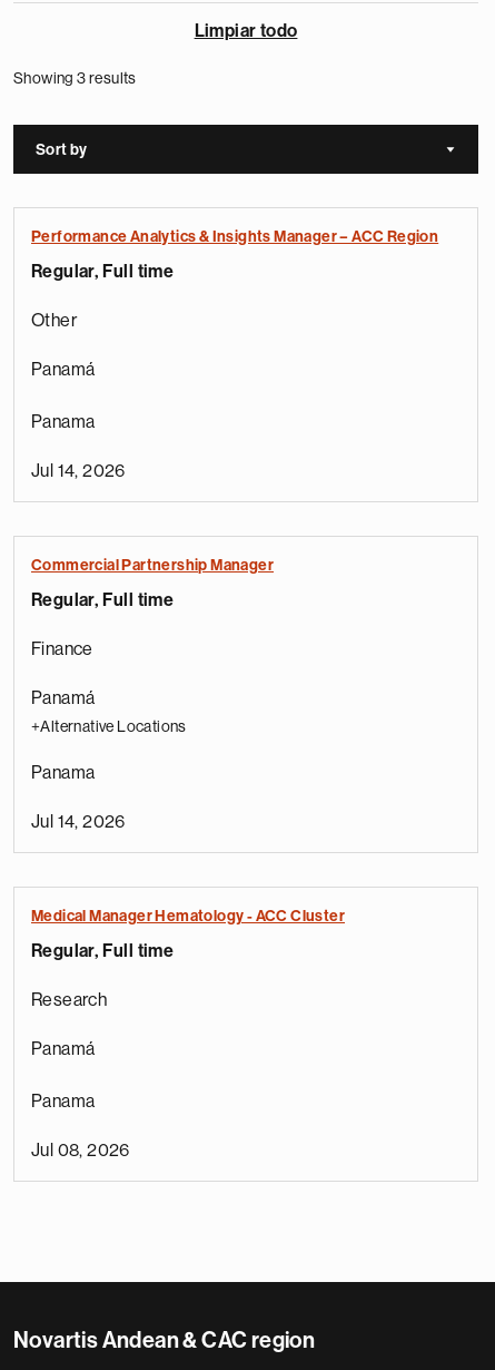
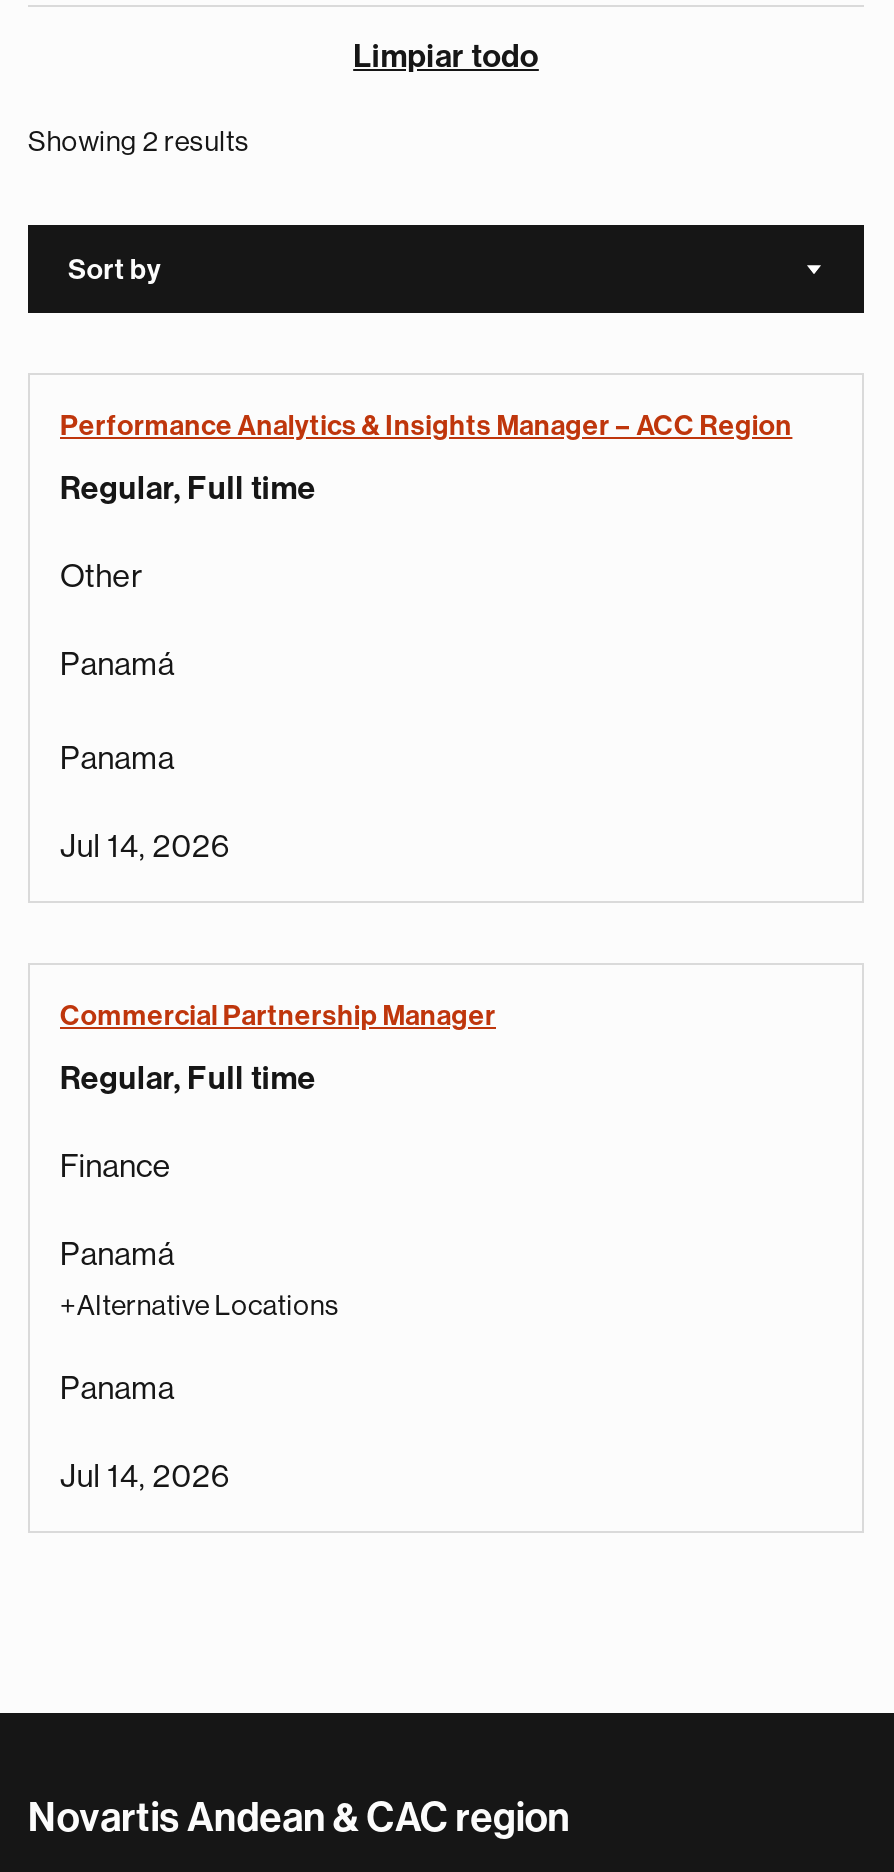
[13,70,137,86] Showing 3 results -> [28,127,250,155] Showing 2 results
[31,908,345,1159] Medical Manager Hematology - ACC Cluster | Regular, Full time | Research | Panamá | Panama | Jul 08, 2026 -> none

